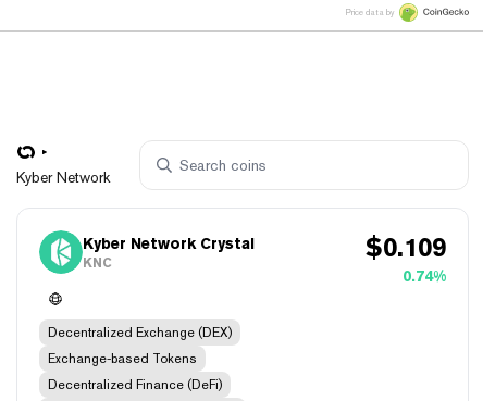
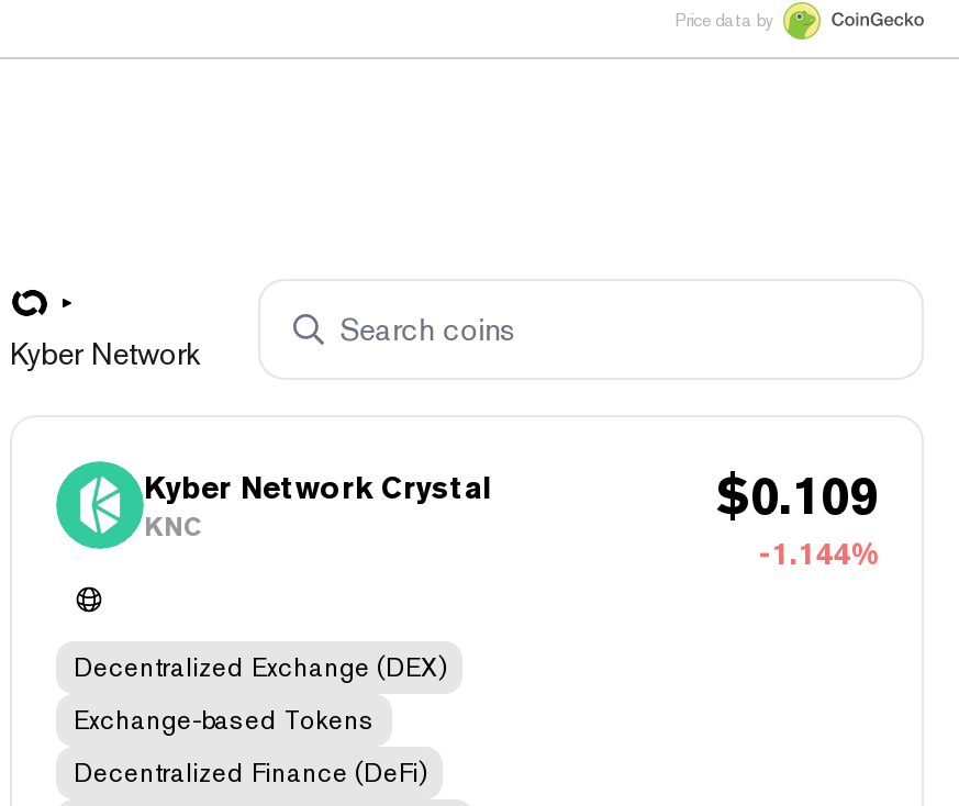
[403,267,446,285] 0.74% -> [759,536,878,571] -1.144%

